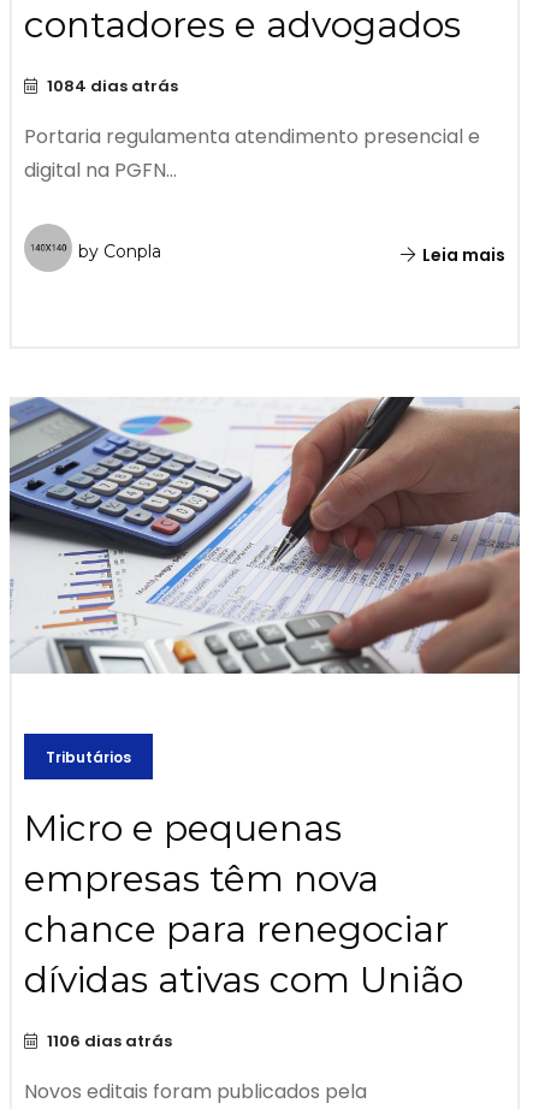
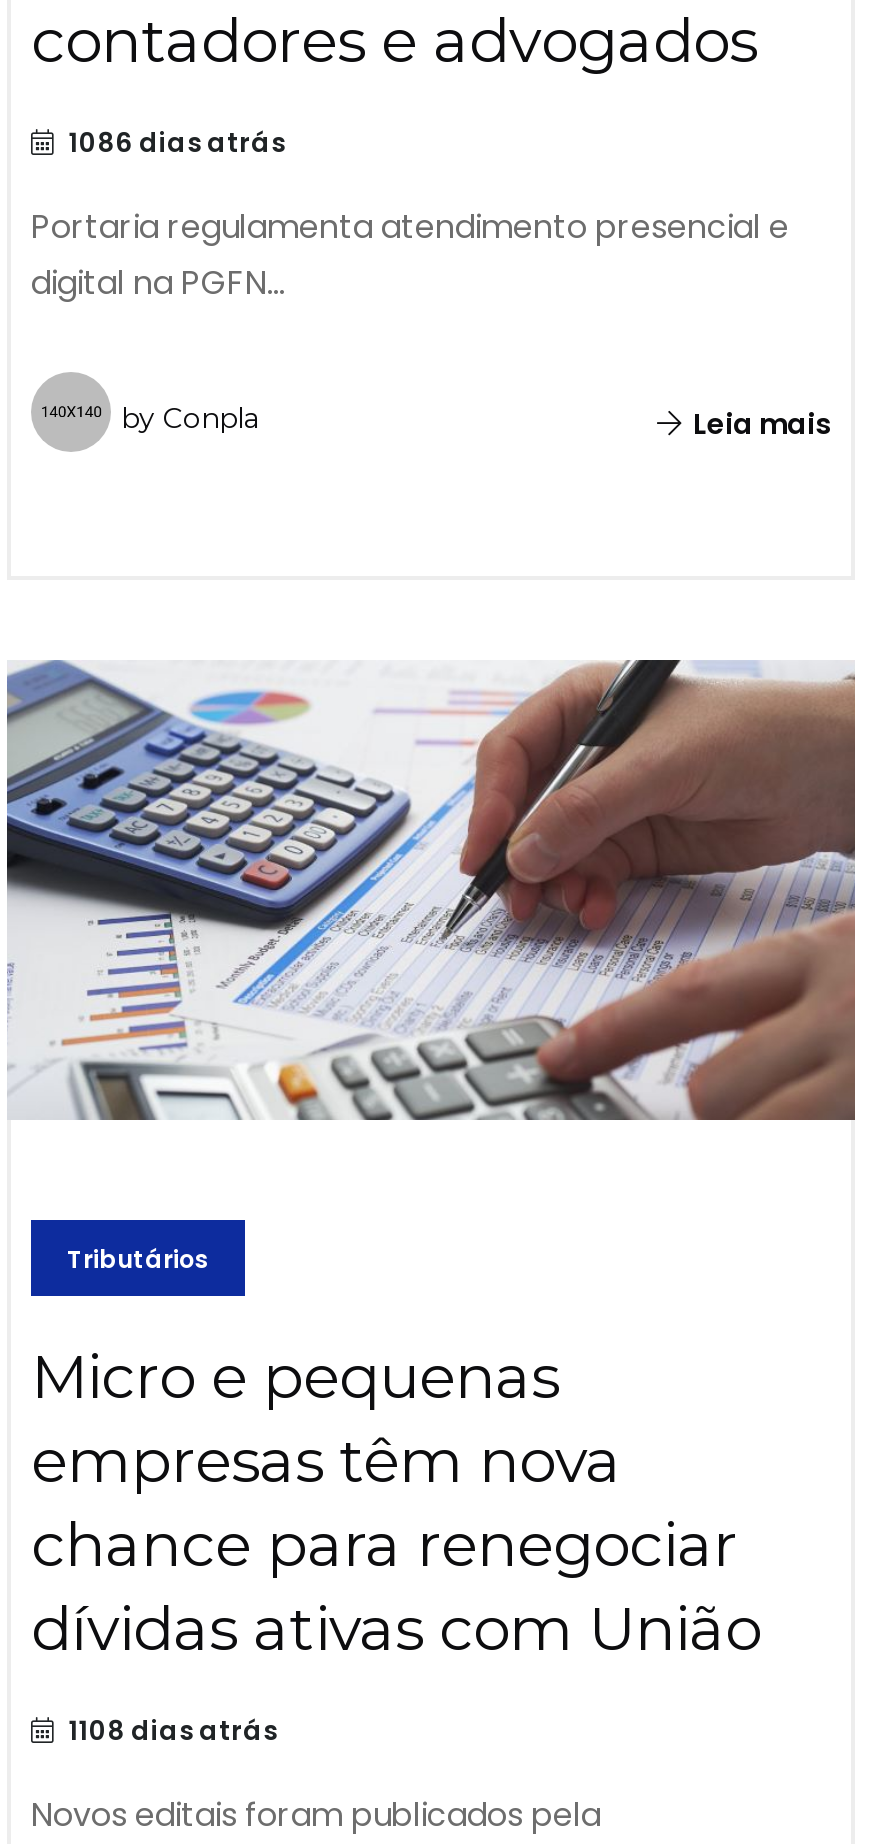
[43,75,178,98] 1084 dias atrás -> [63,125,285,163] 1086 dias atrás
[43,1030,172,1053] 1106 dias atrás -> [63,1713,277,1751] 1108 dias atrás

